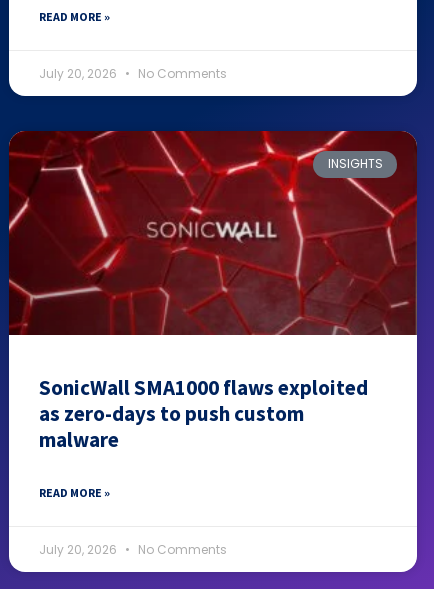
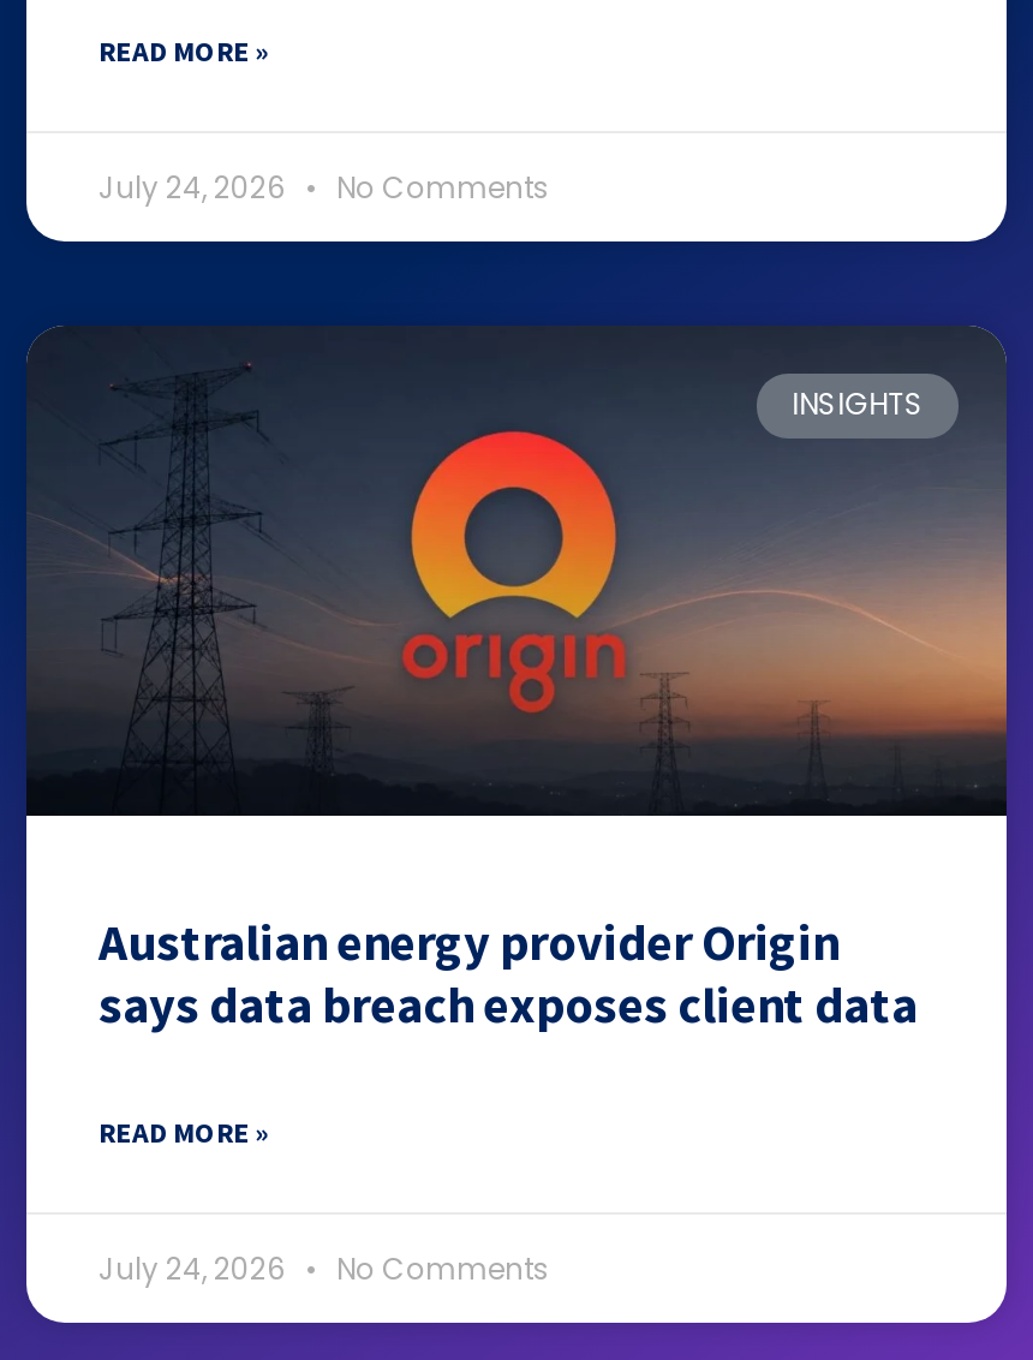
[39,65,227,82] July 20, 2026 No Comments -> [98,167,550,208] July 24, 2026 No Comments
[9,130,417,453] [image] | SonicWall SMA1000 flaws exploited | as zero-days to push custom | malware -> [29,326,1007,1037] [image] | Australian energy provider Origin | says data breach exposes client data
[39,541,227,558] July 20, 2026 No Comments -> [98,1249,550,1290] July 24, 2026 No Comments

